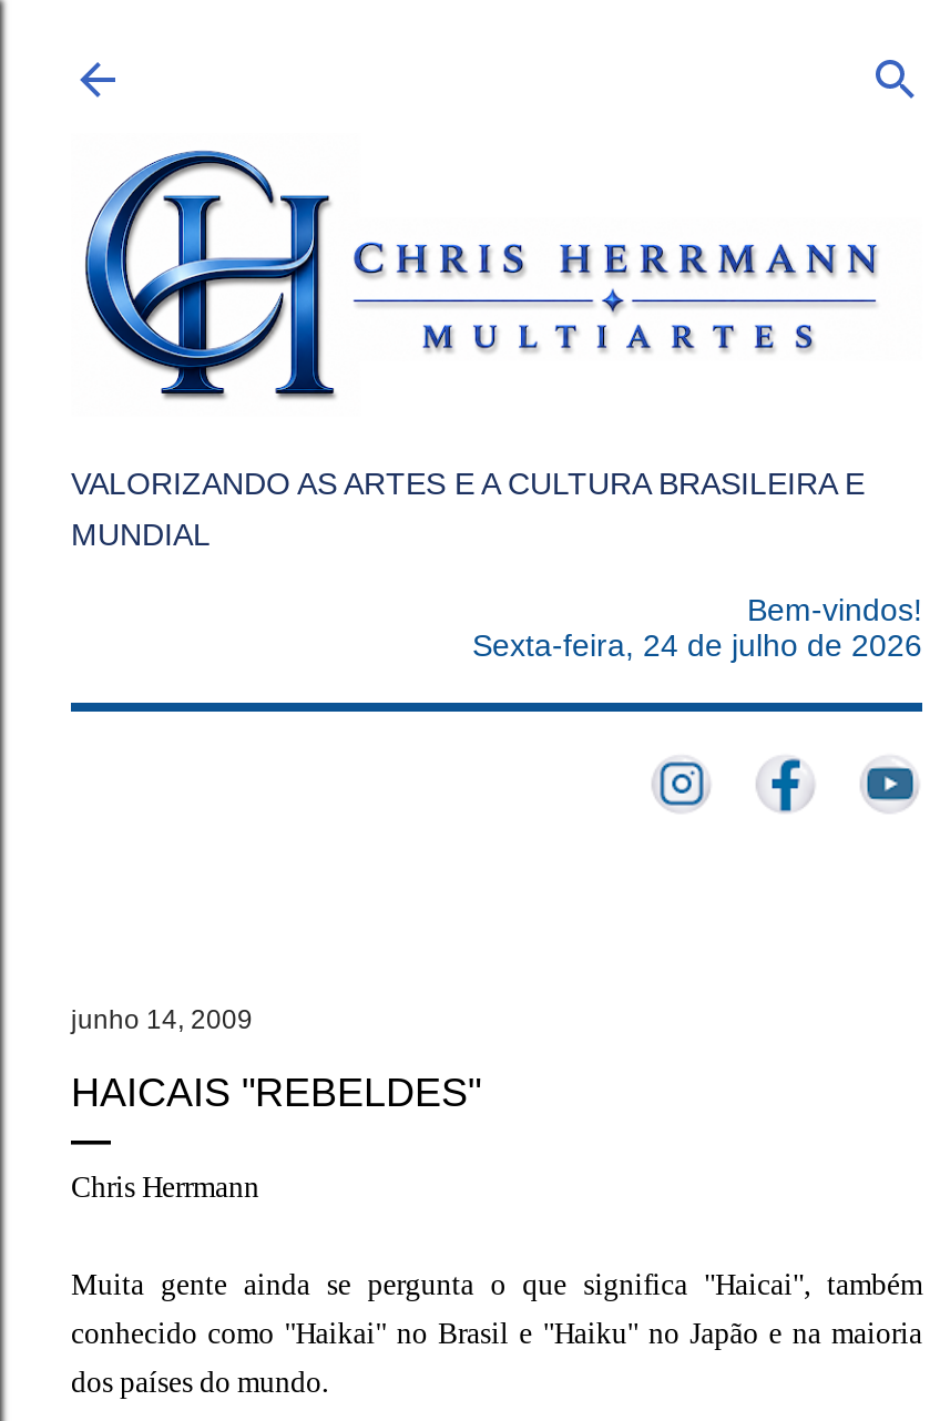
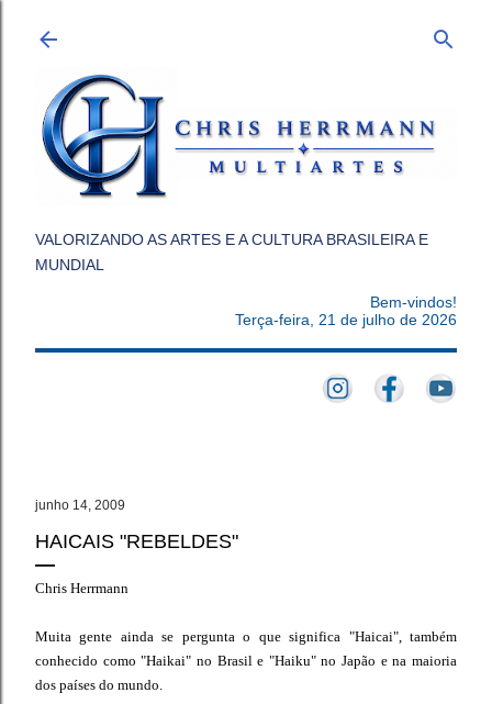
[472,627,922,662] Sexta-feira, 24 de julho de 2026 -> [235,311,457,328] Terça-feira, 21 de julho de 2026

